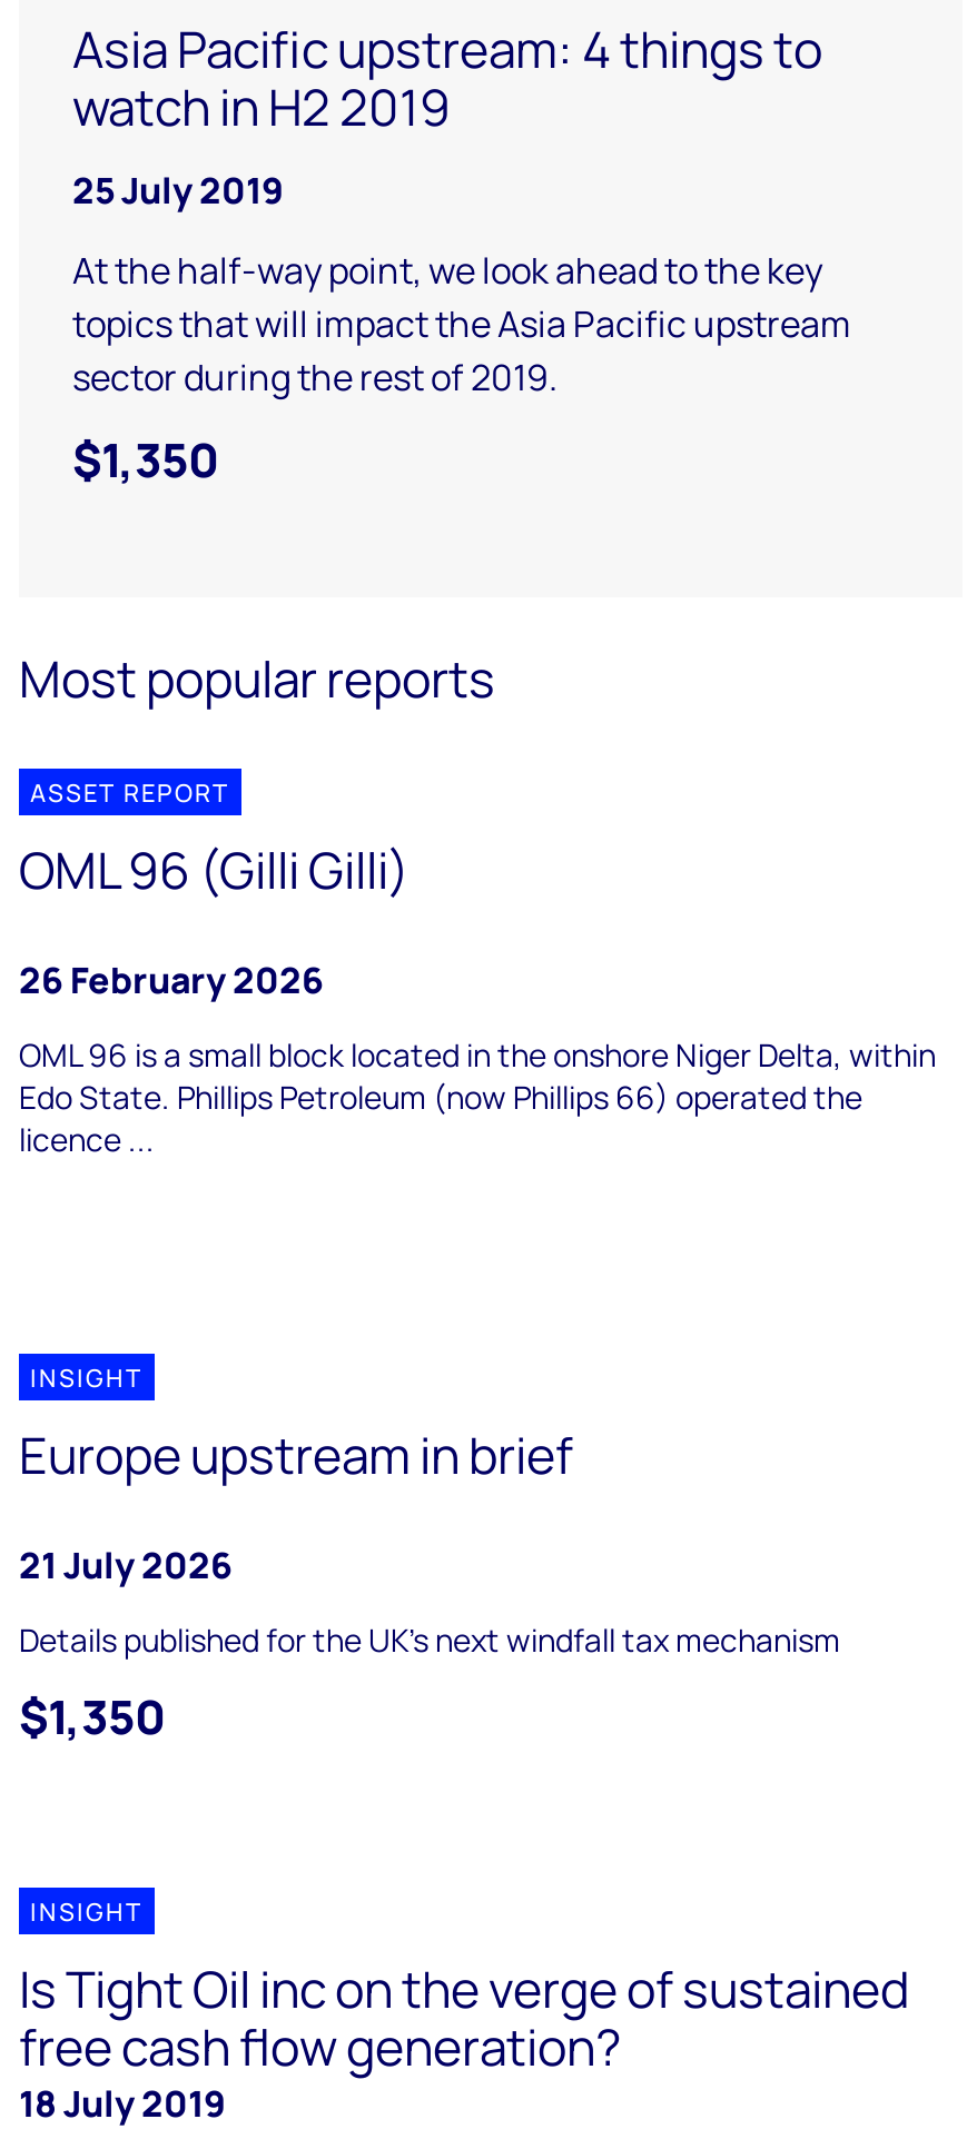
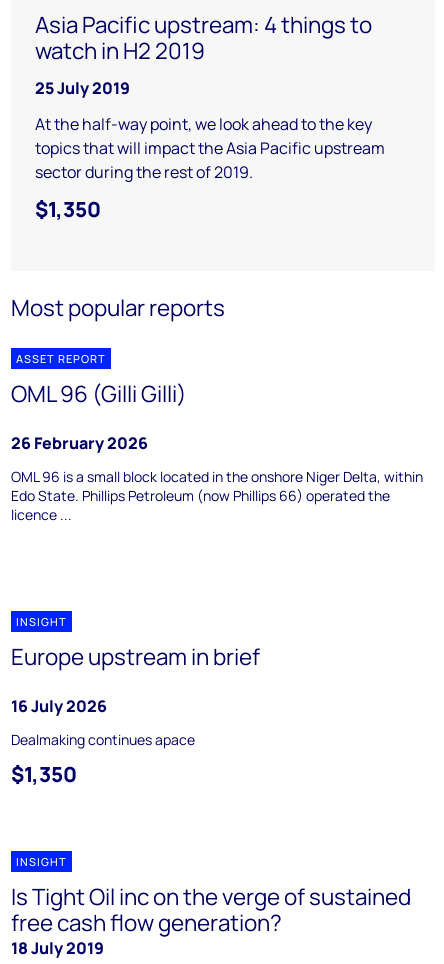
[19,1541,233,1590] 21 July 2026 -> [11,695,107,717] 16 July 2026
[19,1618,840,1661] Details published for the UK’s next windfall tax mechanism -> [11,730,195,749] Dealmaking continues apace

